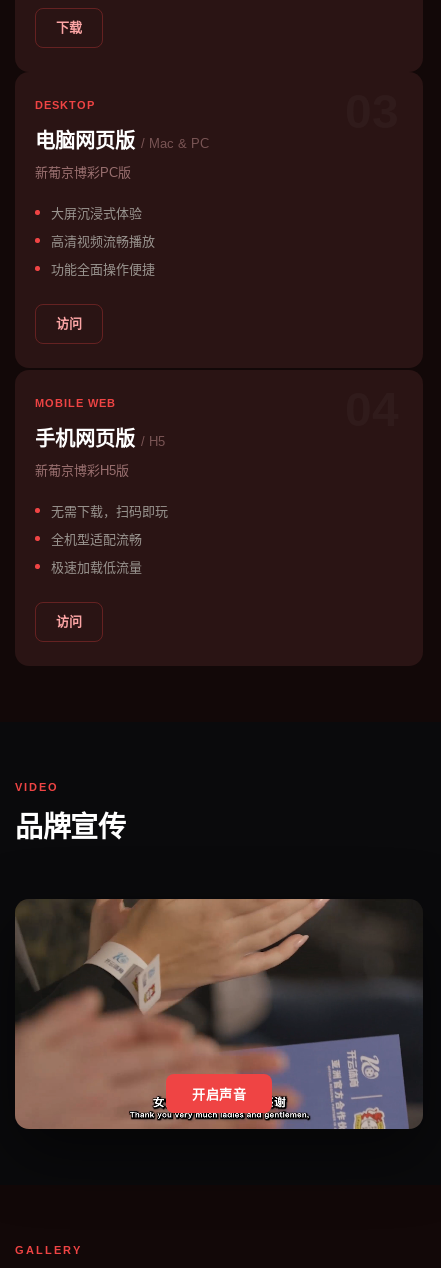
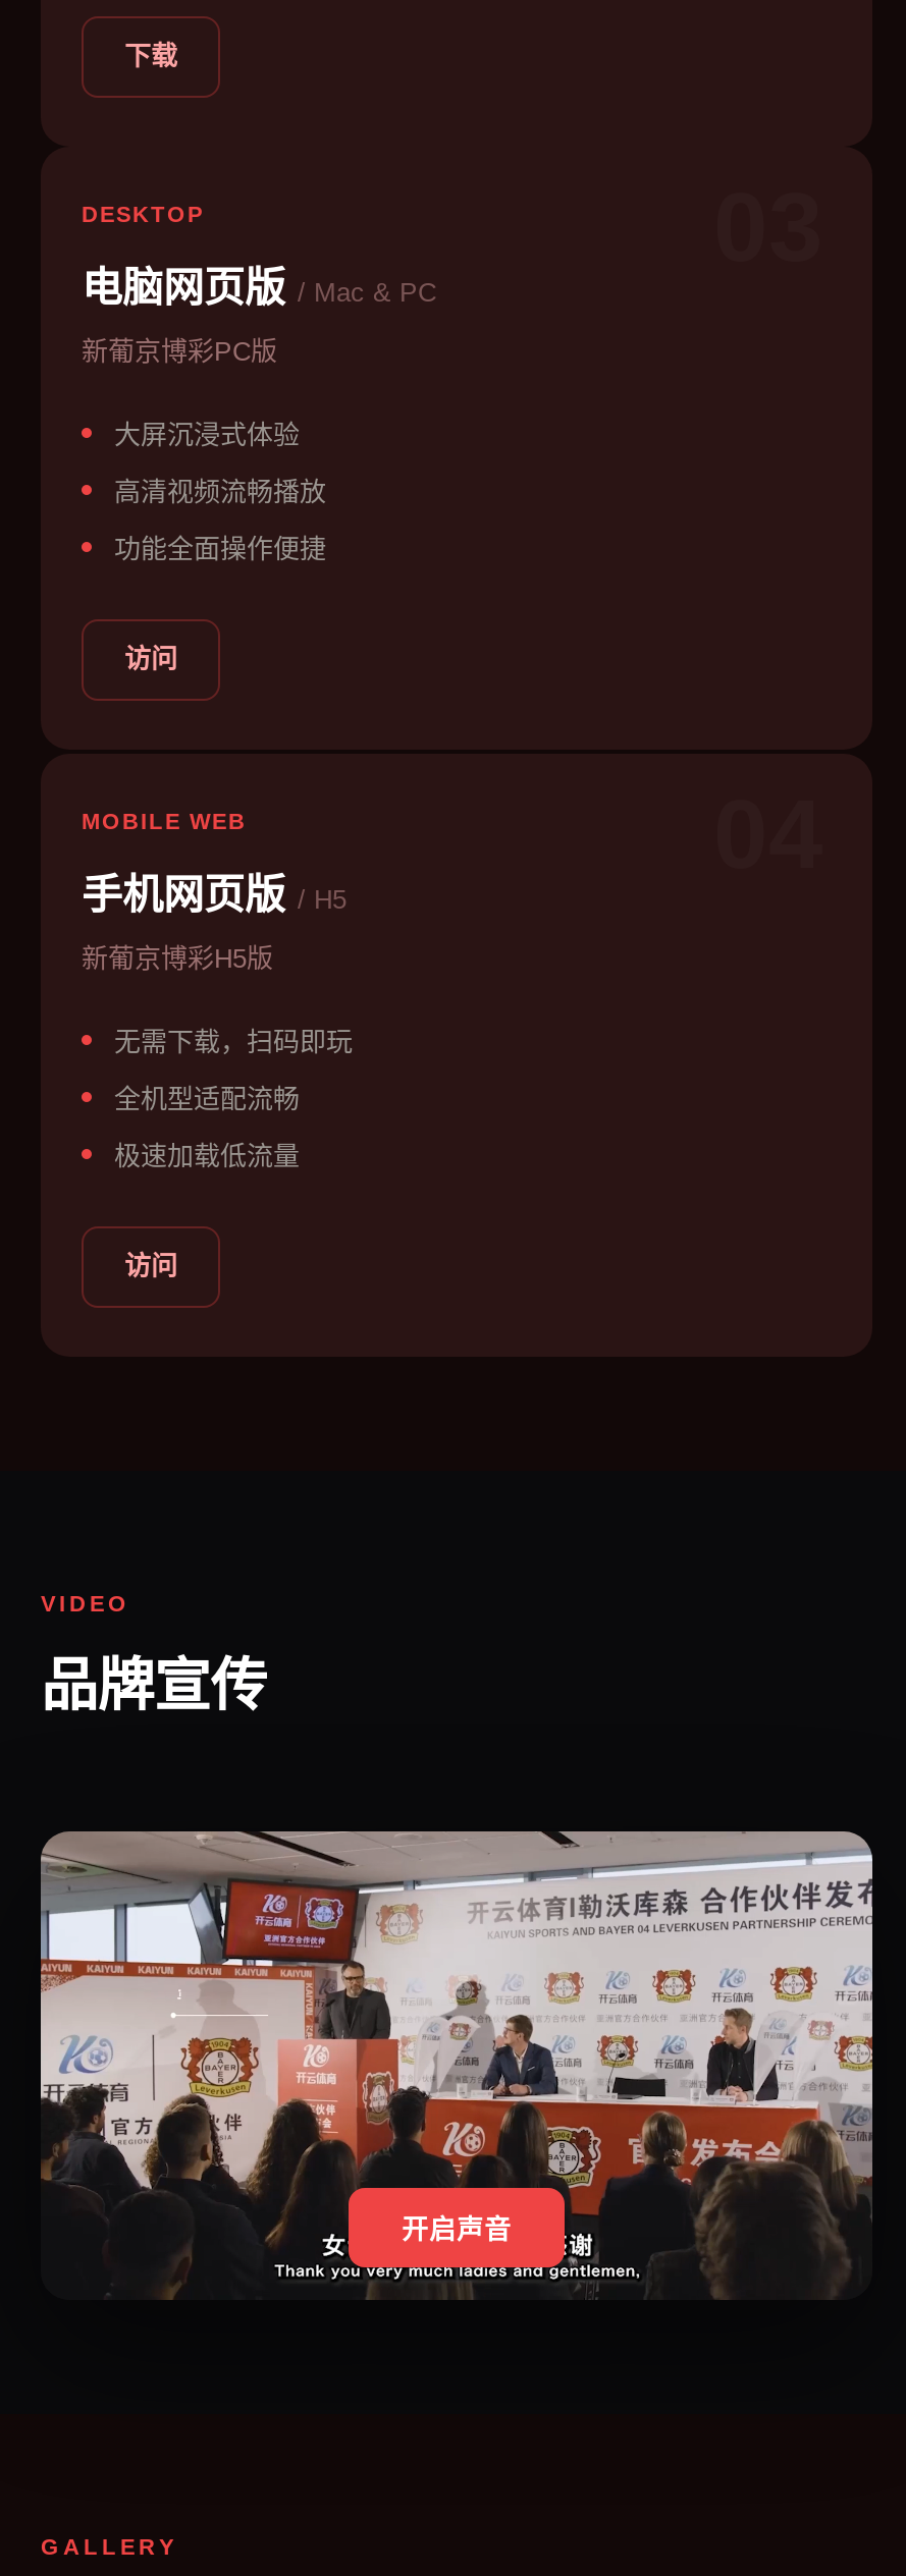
[14,898,423,1130] [image] -> [39,1829,874,2300] [image]

